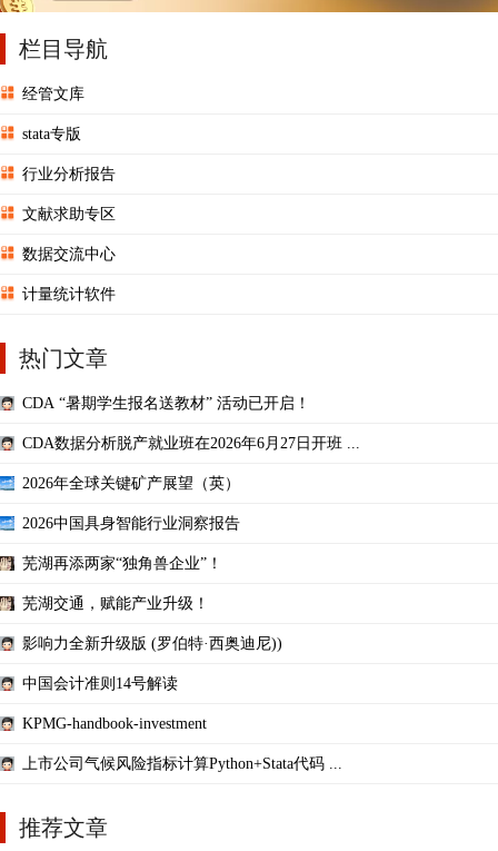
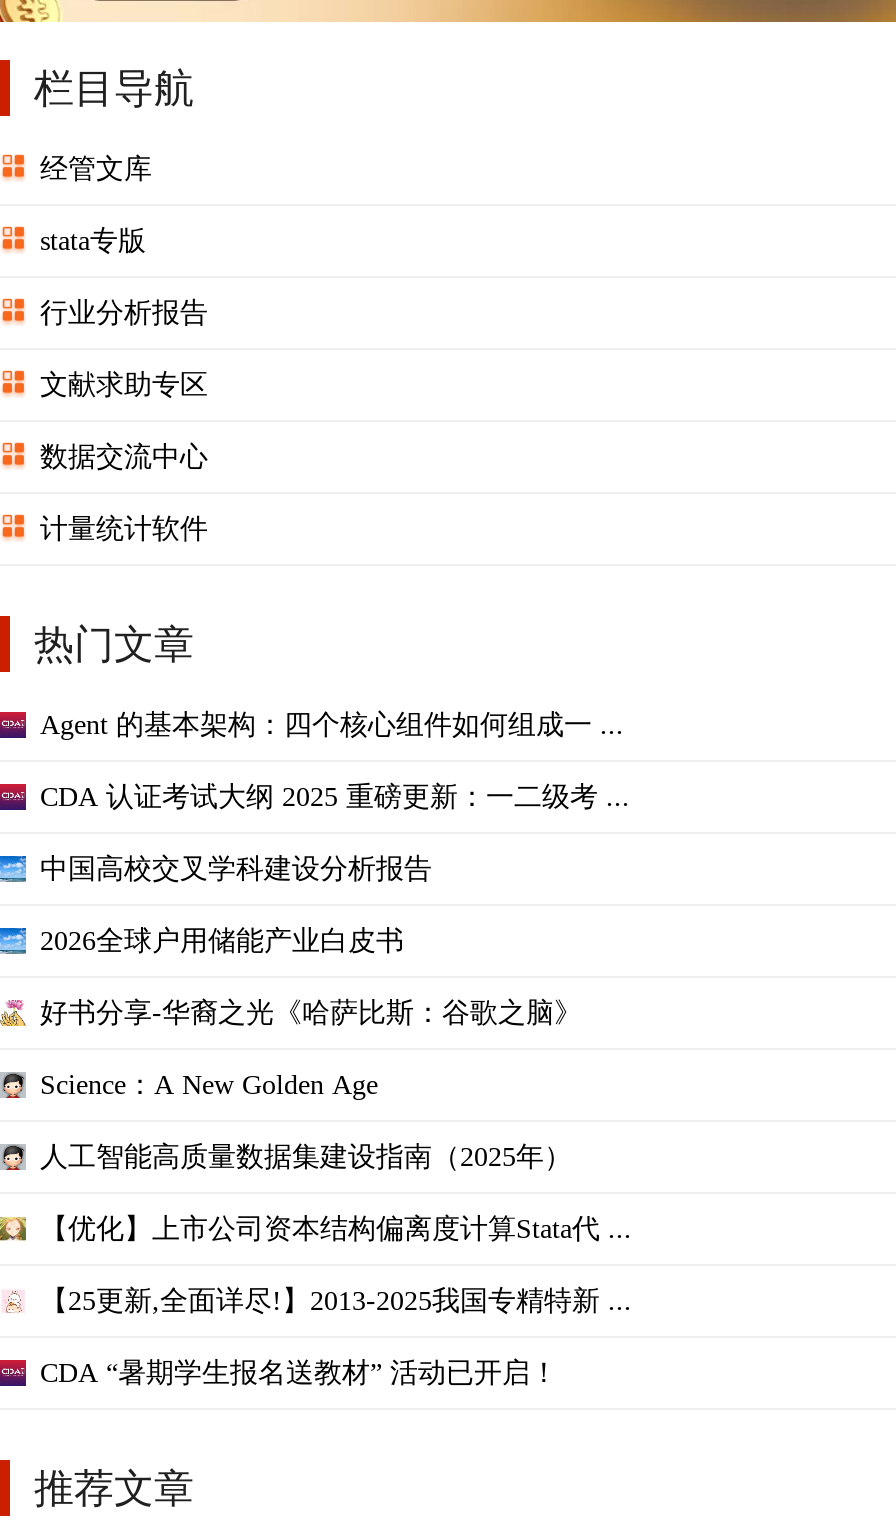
none -> [40,710,632,1316] Agent 的基本架构：四个核心组件如何组成一 ... | CDA 认证考试大纲 2025 重磅更新：一二级考 ... | 中国高校交叉学科建设分析报告 | 2026全球户用储能产业白皮书 | 好书分享-华裔之光《哈萨比斯：谷歌之脑》 | Science：A New Golden Age | 人工智能高质量数据集建设指南（2025年） | 【优化】上市公司资本结构偏离度计算Stata代 ... | 【25更新,全面详尽!】2013-2025我国专精特新 ...
moved [22,395,310,411] -> [40,1358,558,1388]: CDA “暑期学生报名送教材” 活动已开启！
[22,435,360,772] CDA数据分析脱产就业班在2026年6月27日开班 ... | 2026年全球关键矿产展望（英） | 2026中国具身智能行业洞察报告 | 芜湖再添两家“独角兽企业”！ | 芜湖交通，赋能产业升级！ | 影响力全新升级版 (罗伯特·西奥迪尼)) | 中国会计准则14号解读 | KPMG-handbook-investment | 上市公司气候风险指标计算Python+Stata代码 ... -> none

